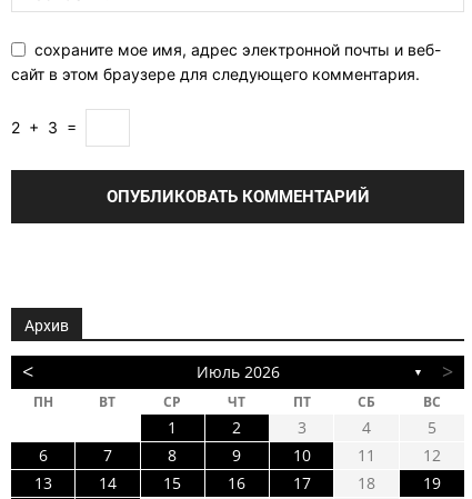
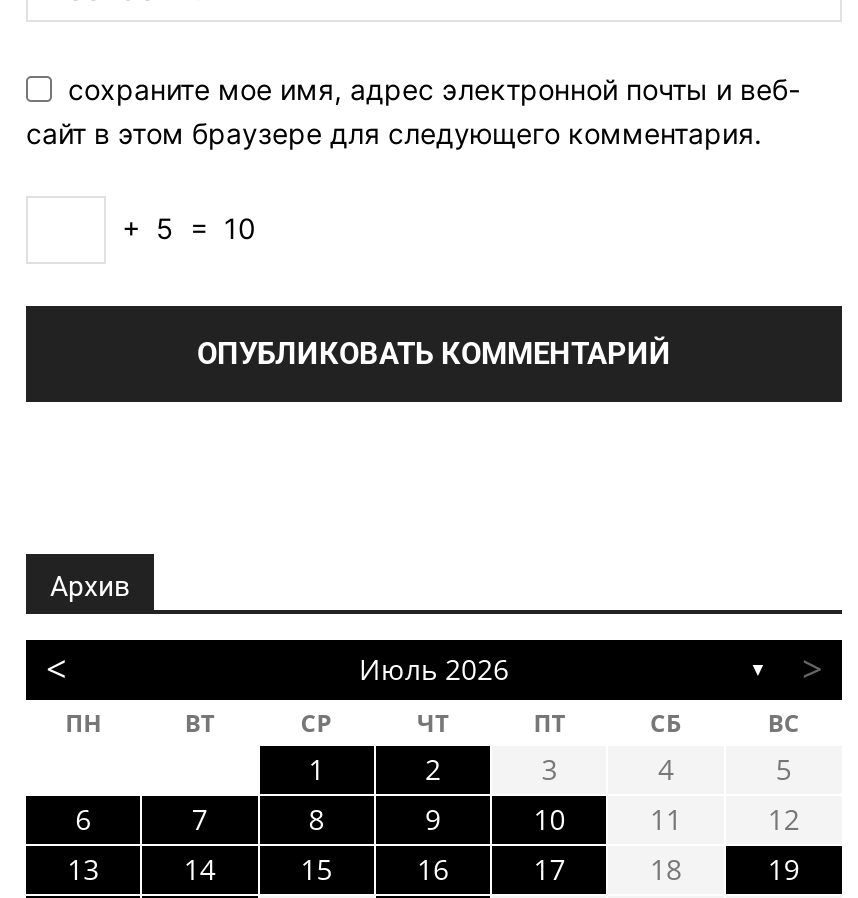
[11,118,81,137] 2 + 3 = -> [114,212,256,246] + 5 = 10

